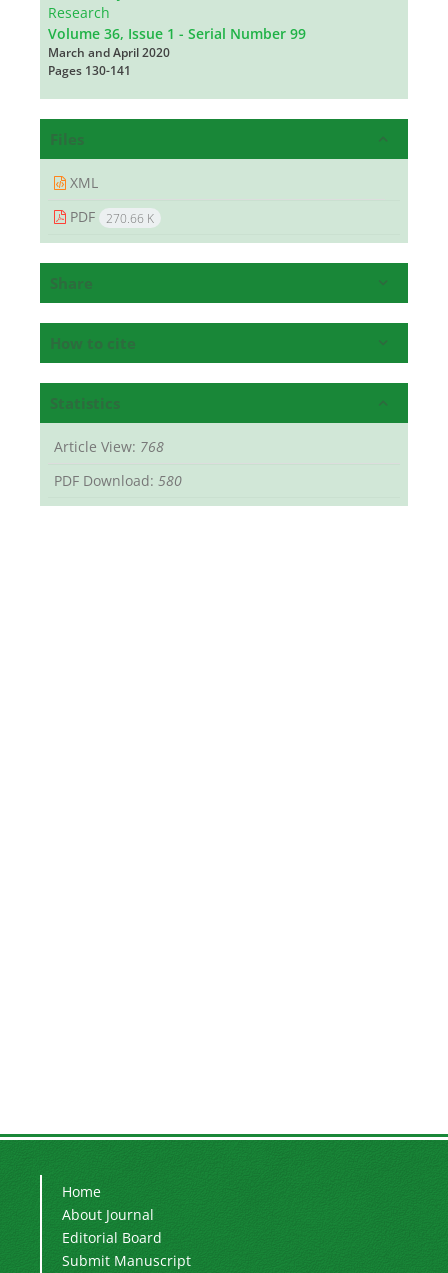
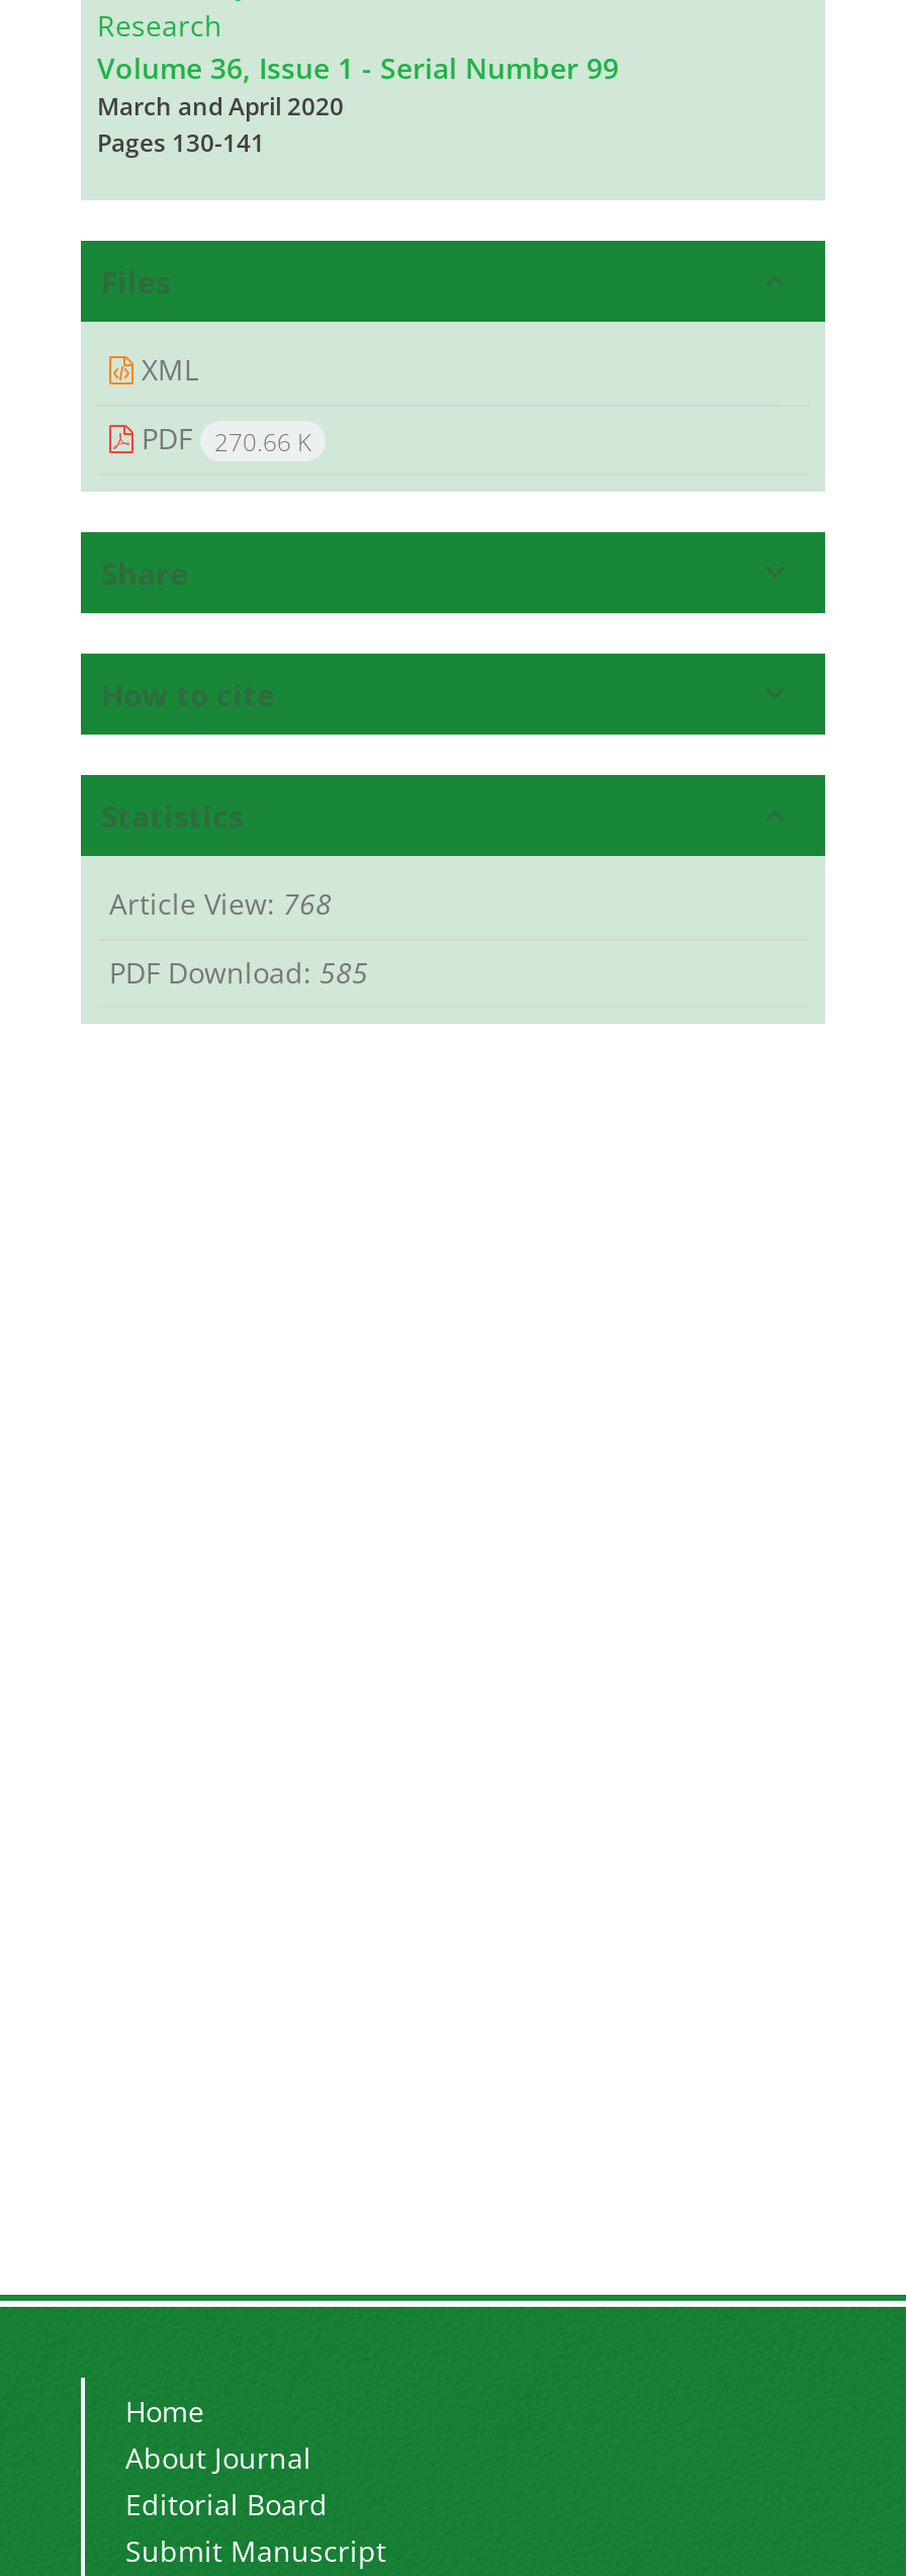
[54,471,182,490] PDF Download: 580 -> [109,953,368,992] PDF Download: 585

